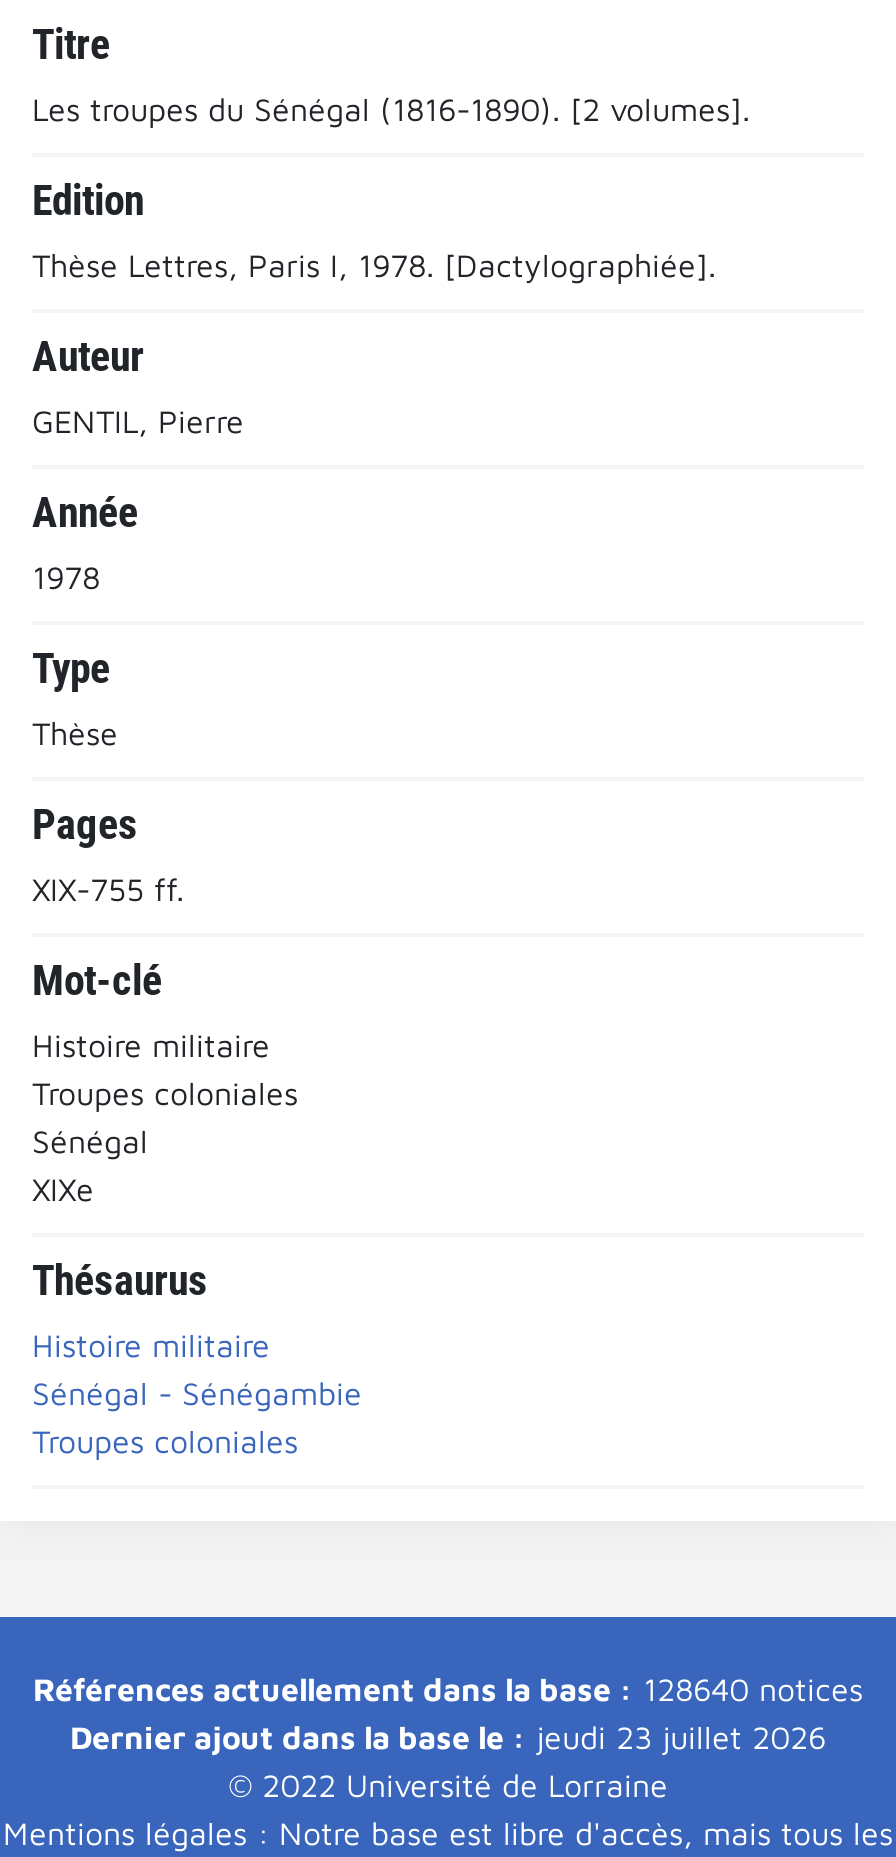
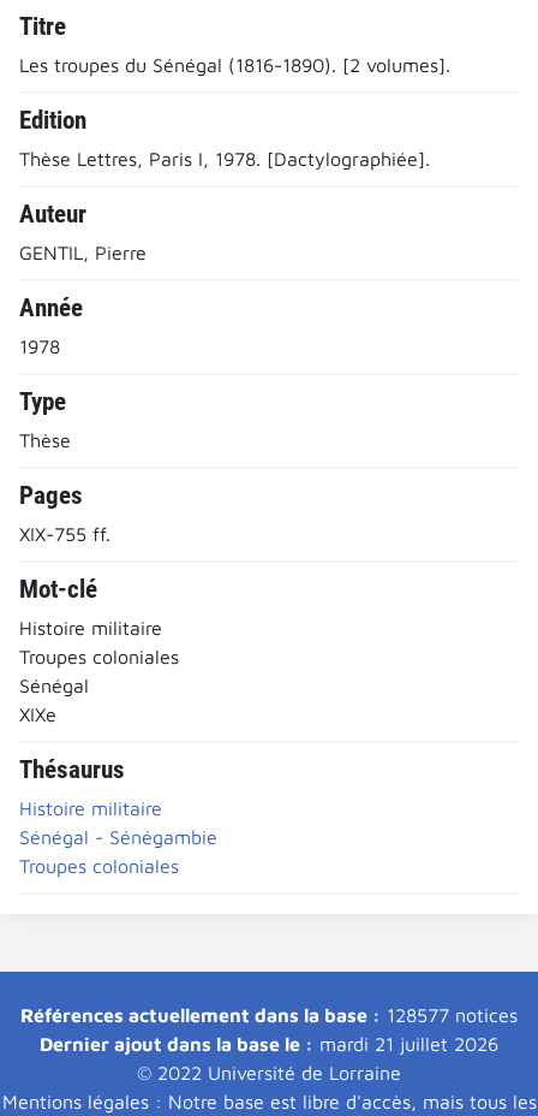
[33,1670,863,1706] Références actuellement dans la base : 128640 notices -> [20,1004,518,1025] Références actuellement dans la base : 128577 notices
[70,1718,826,1754] Dernier ajout dans la base le : jeudi 23 juillet 2026 -> [40,1032,498,1054] Dernier ajout dans la base le : mardi 21 juillet 2026

